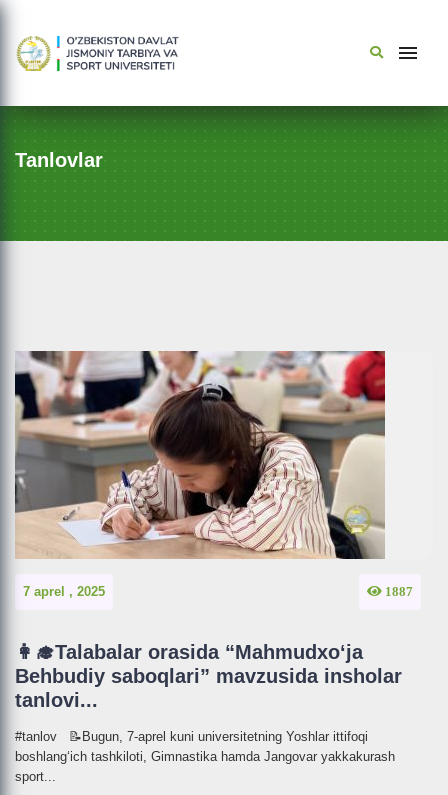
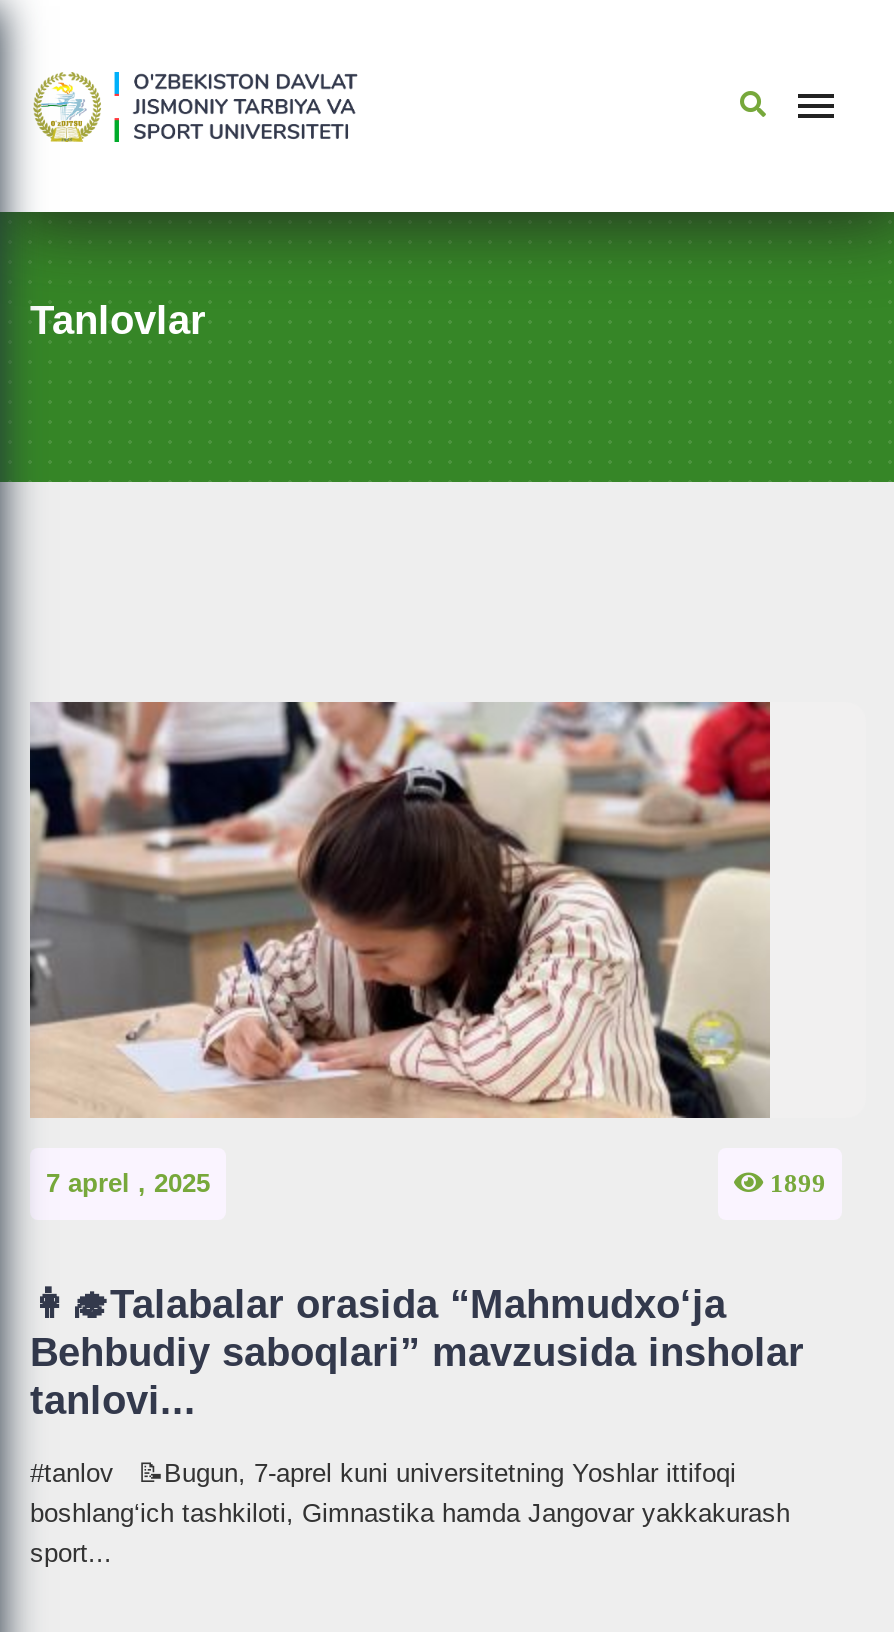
[382,585,413,598] 1887 -> [764,1170,826,1196] 1899

